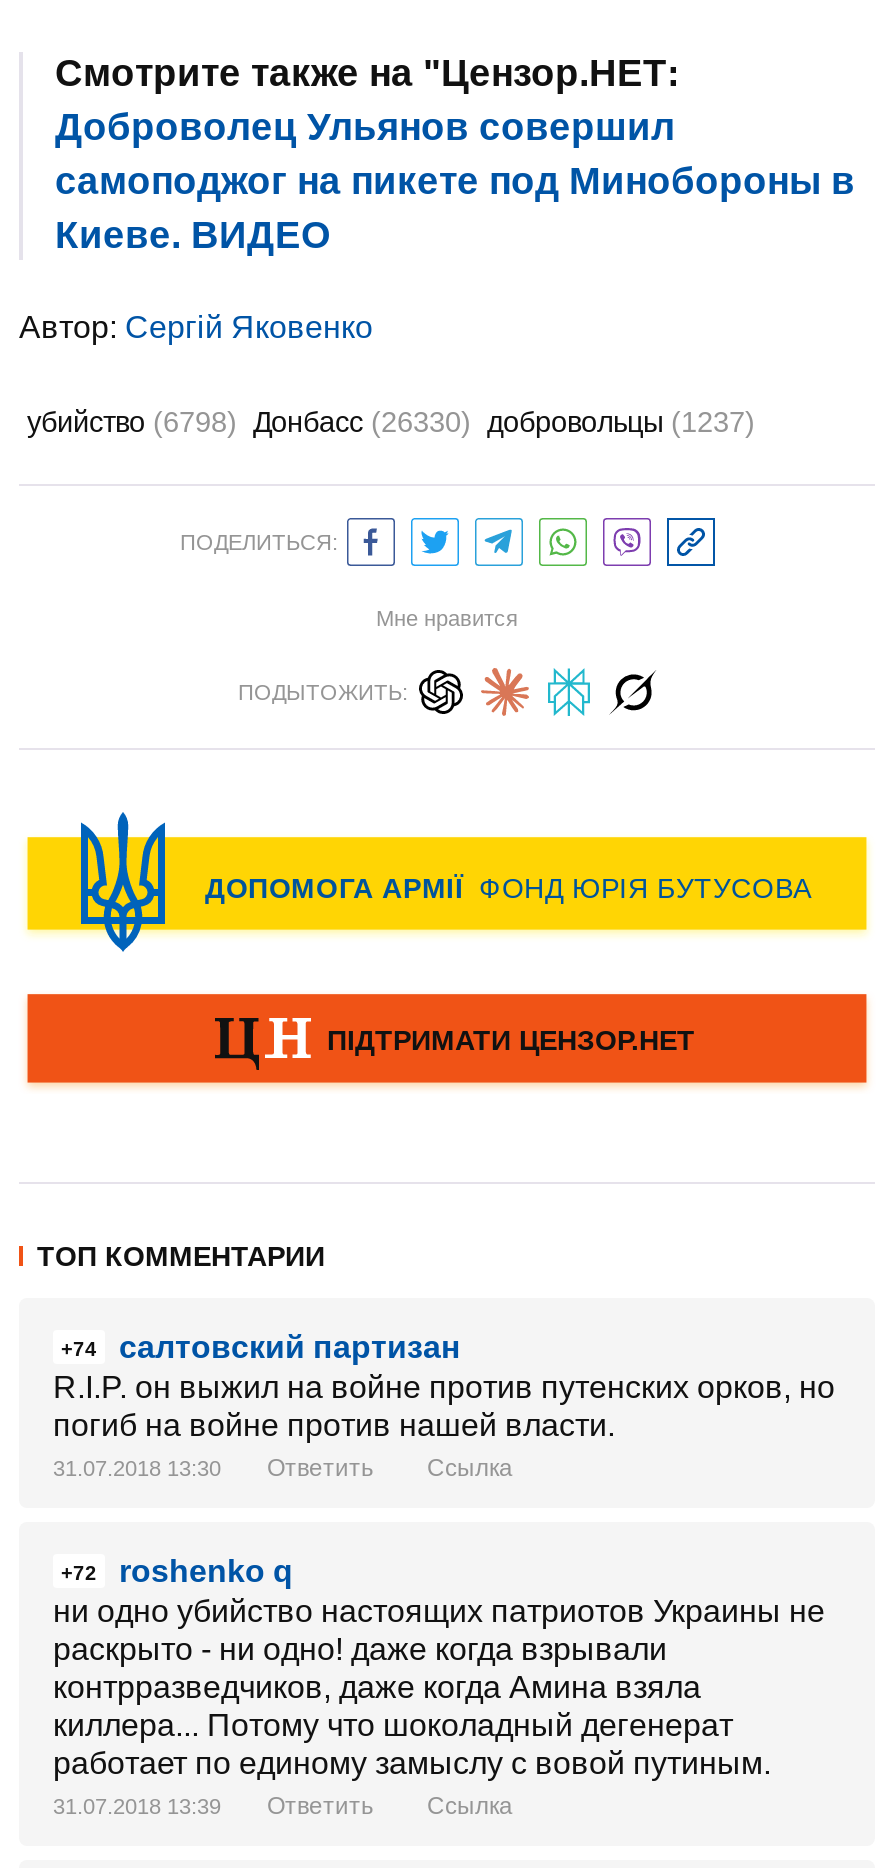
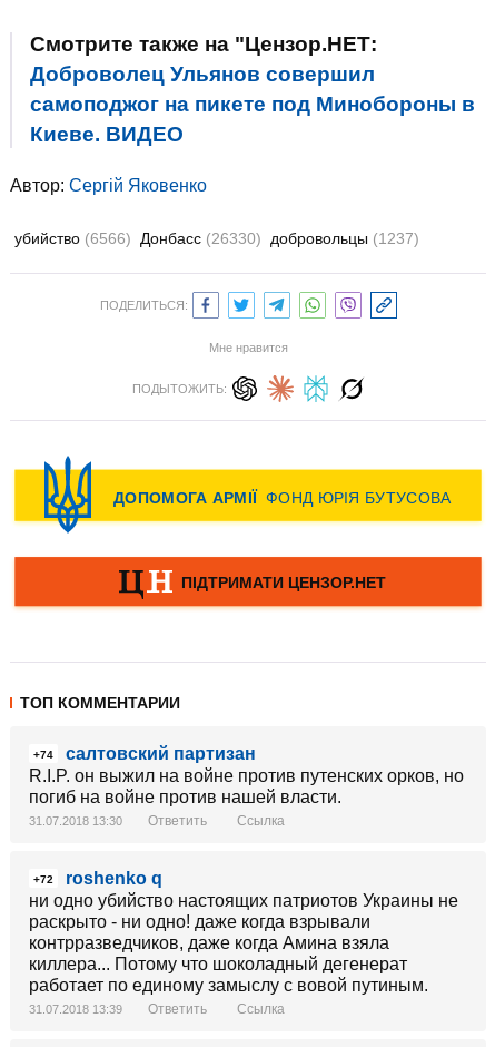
[27,406,755,438] убийство (6798) Донбасс (26330) добровольцы (1237) -> [14,229,419,247] убийство (6566) Донбасс (26330) добровольцы (1237)

